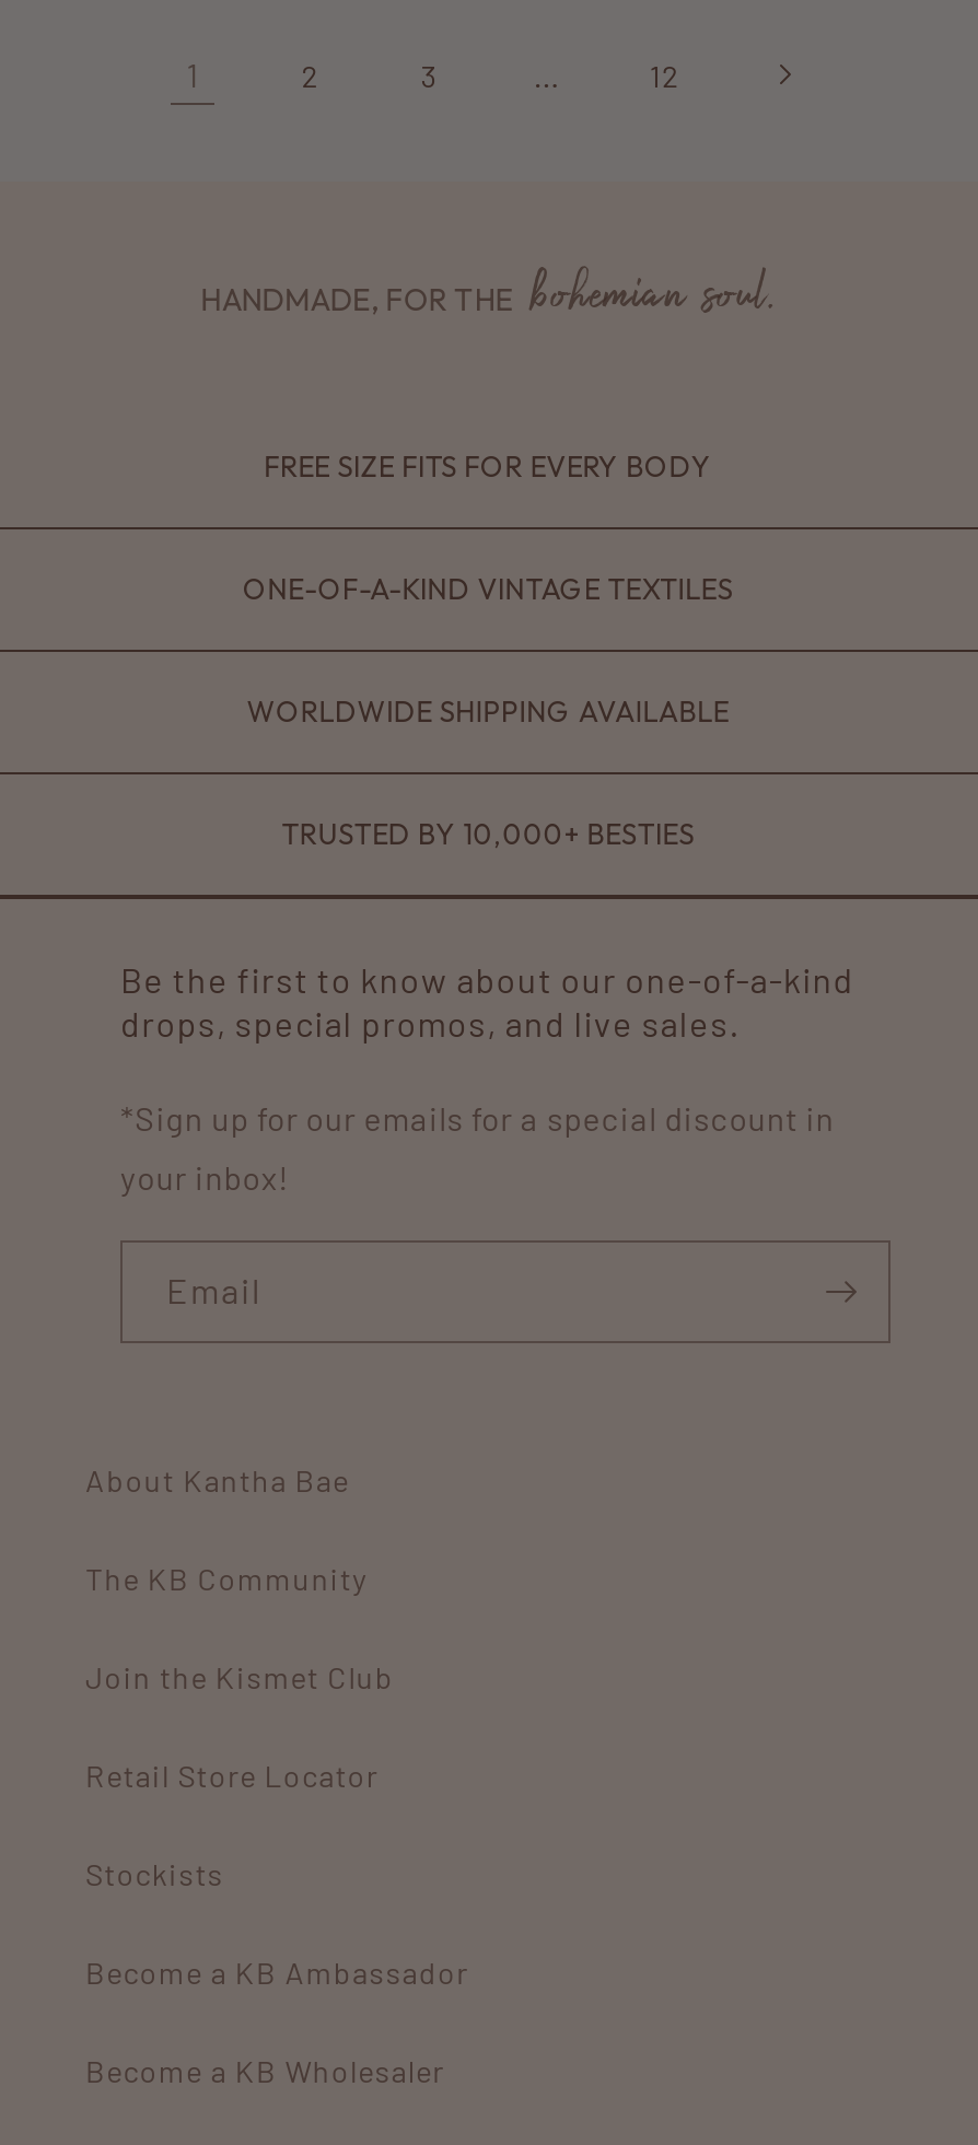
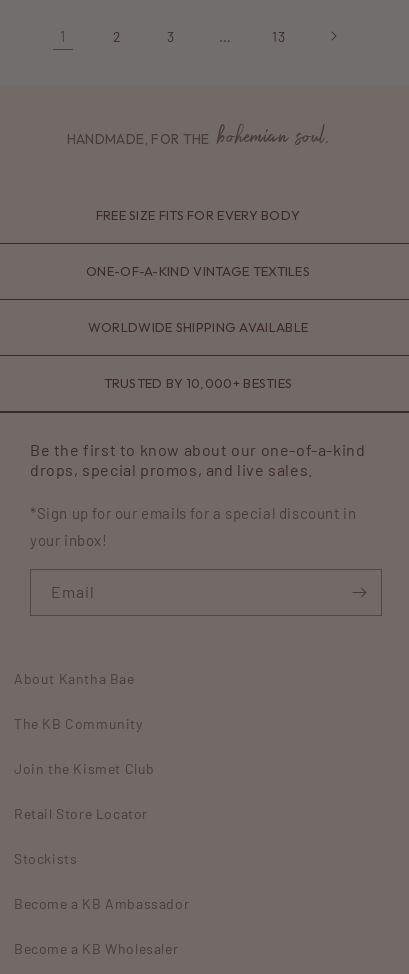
[650,56,681,93] 12 -> [272,27,286,44] 13

